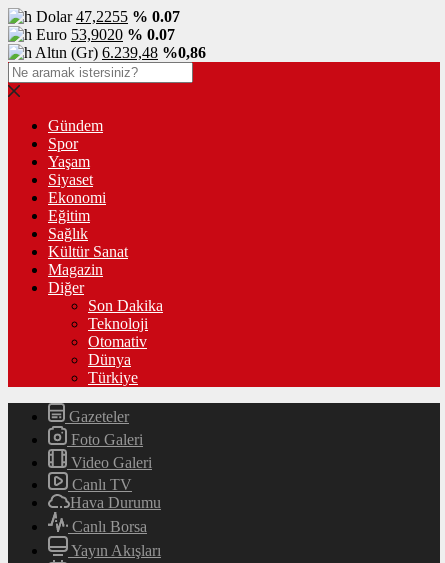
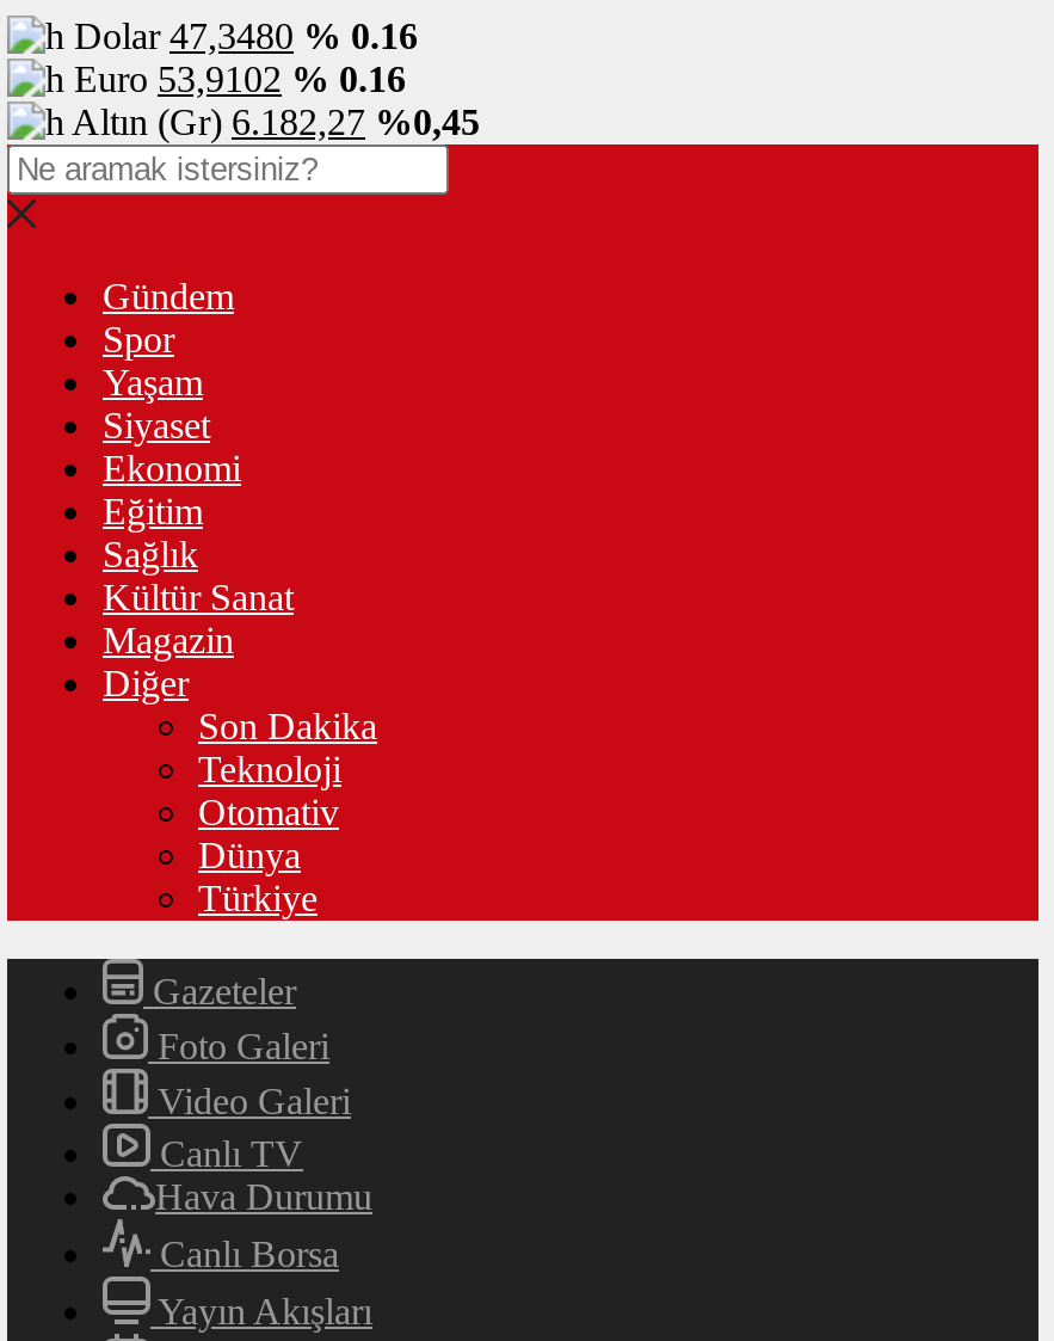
[36,8,180,25] Dolar 47,2255 % 0.07 -> [74,16,418,56] Dolar 47,3480 % 0.16
[36,26,175,43] Euro 53,9020 % 0.07 -> [74,59,406,99] Euro 53,9102 % 0.16
[35,44,206,61] Altın (Gr) 6.239,48 %0,86 -> [72,102,480,142] Altın (Gr) 6.182,27 %0,45

